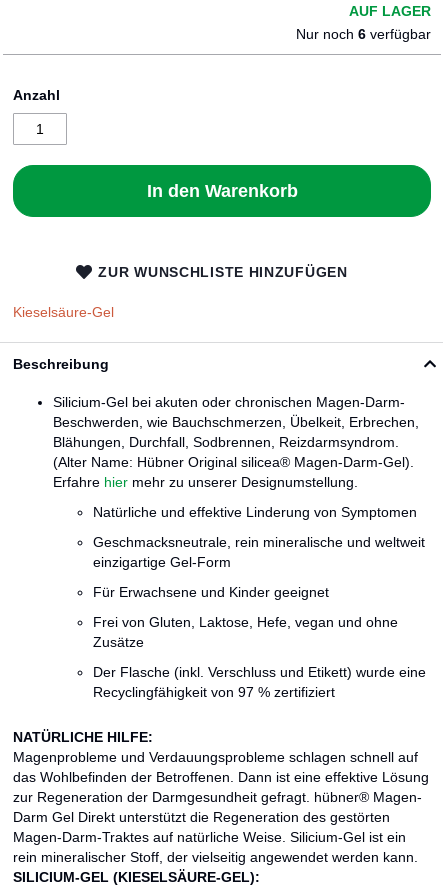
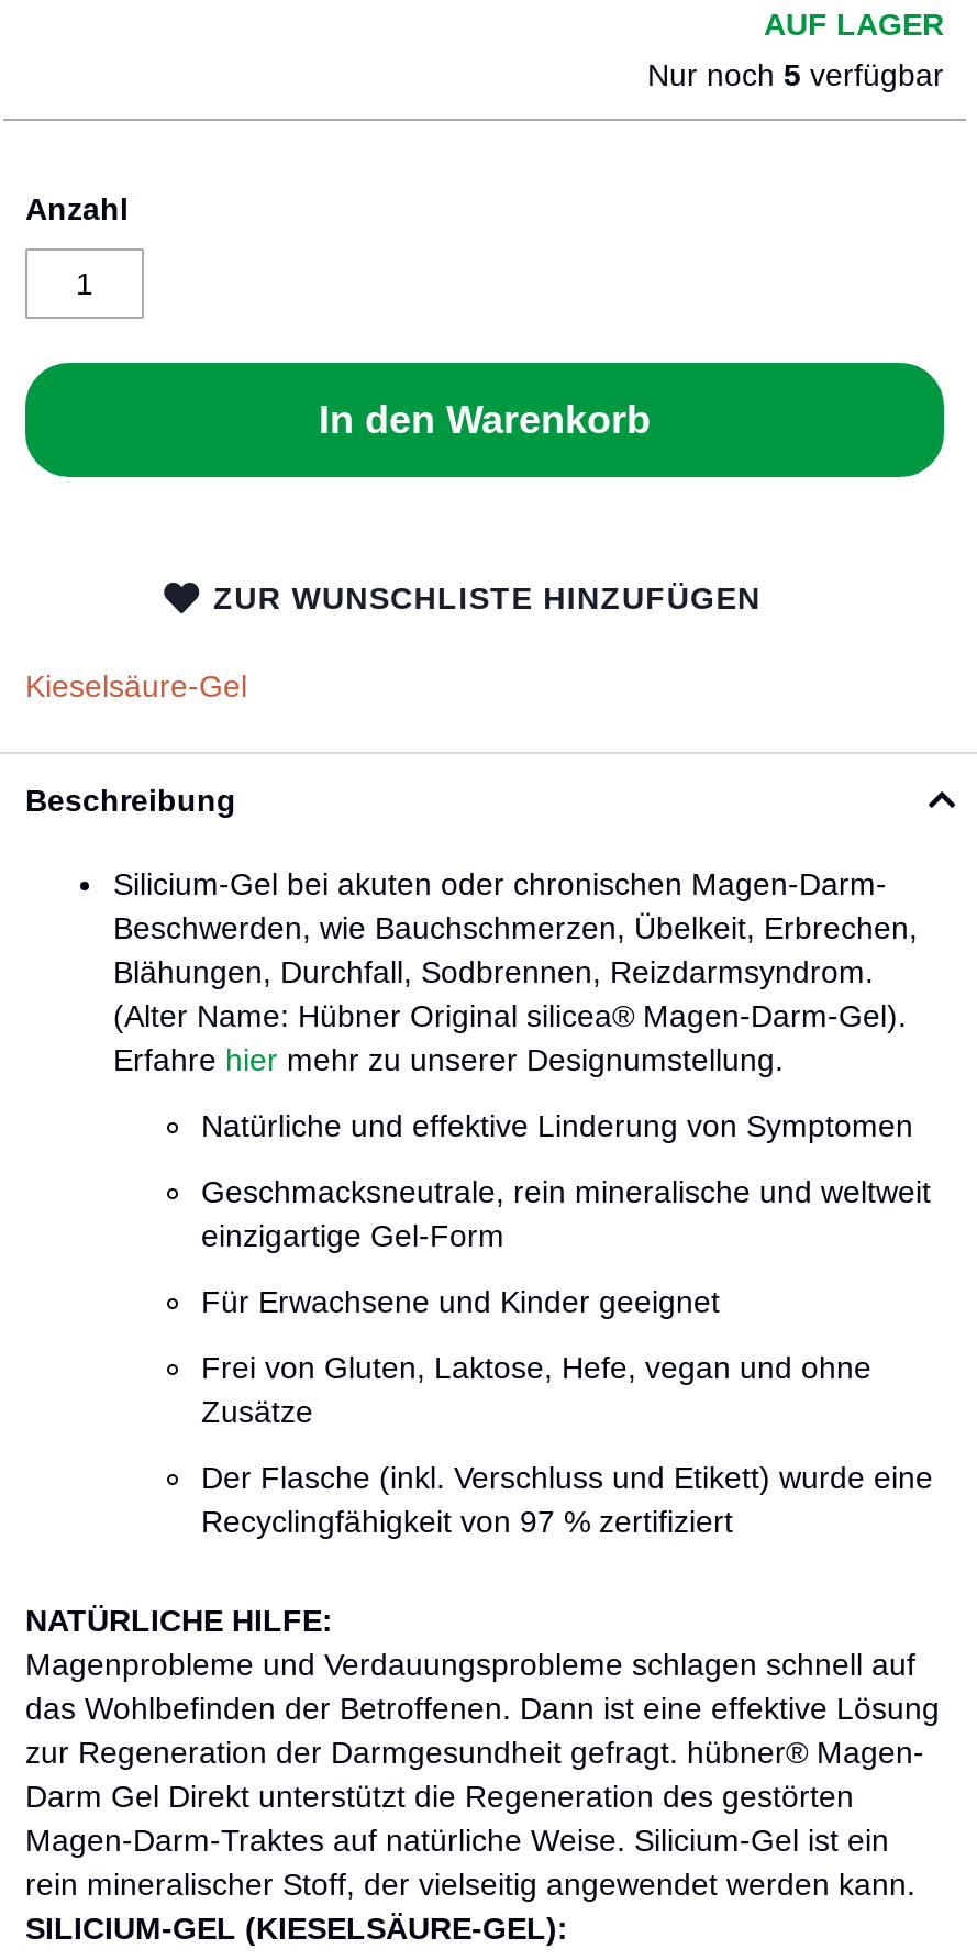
[296,26,431,42] Nur noch 6 verfügbar -> [647,57,944,92] Nur noch 5 verfügbar

